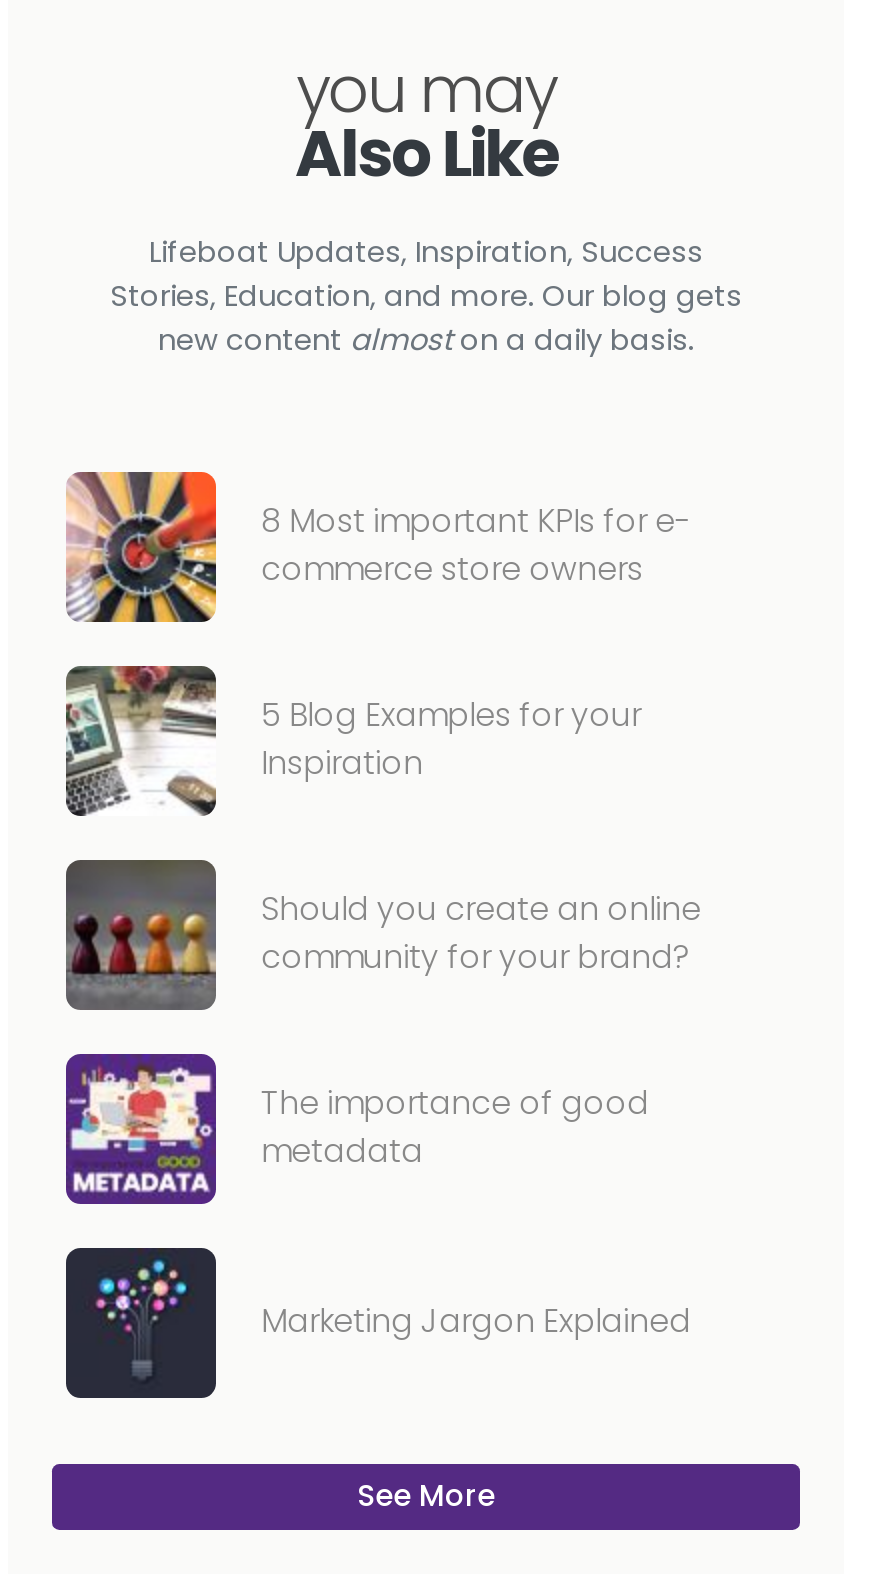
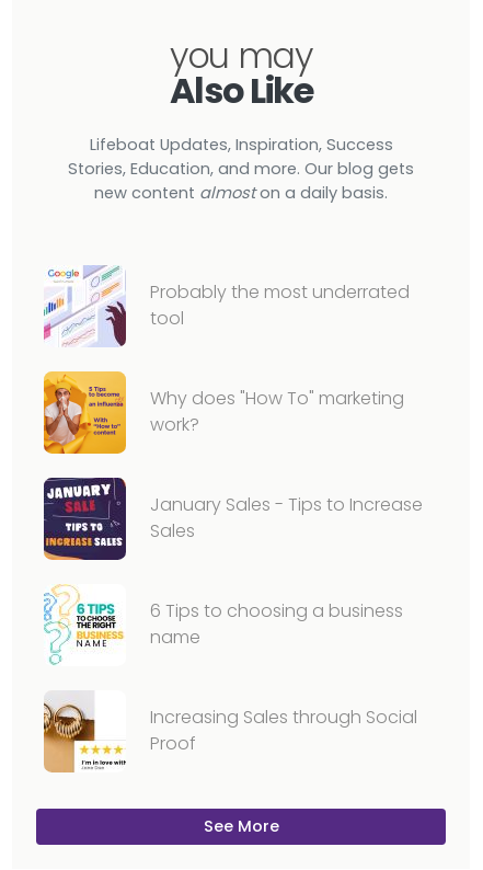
[64,470,691,624] [image] | 8 Most important KPIs for e- | commerce store owners -> [43,265,410,347] [image] | Probably the most underrated | tool
[64,664,641,818] [image] | 5 Blog Examples for your | Inspiration -> [43,370,404,455] [image] | Why does "How To" marketing | work?
[64,860,701,1012] [image] | Should you create an online | community for your brand? -> [43,478,423,561] [image] | January Sales - Tips to Increase | Sales
[64,1052,649,1206] [image] | The importance of good | metadata -> [43,584,403,666] [image] | 6 Tips to choosing a business | name
[64,1246,691,1400] [image] | Marketing Jargon Explained -> [43,690,418,774] [image] | Increasing Sales through Social | Proof

